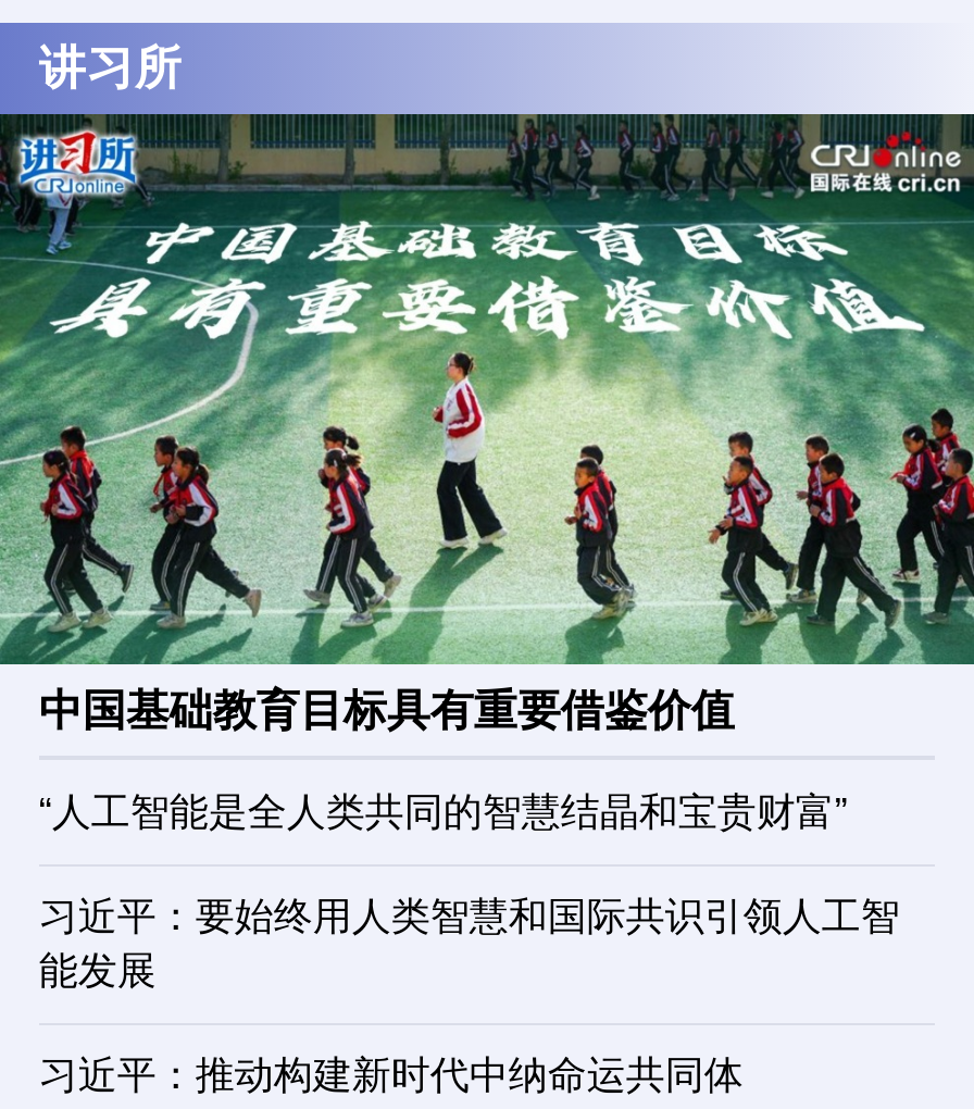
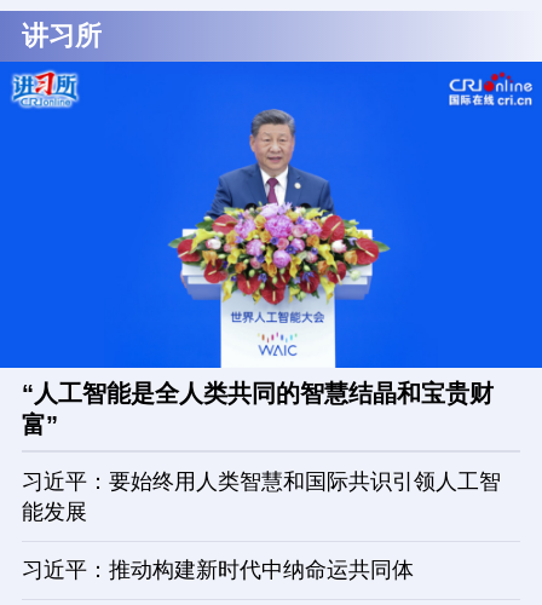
[7,112,967,833] [image] | 中国基础教育目标具有重要借鉴价值 | “人工智能是全人类共同的智慧结晶和宝贵财富” -> [4,60,538,438] [image] | “人工智能是全人类共同的智慧结晶和宝贵财 | 富”

